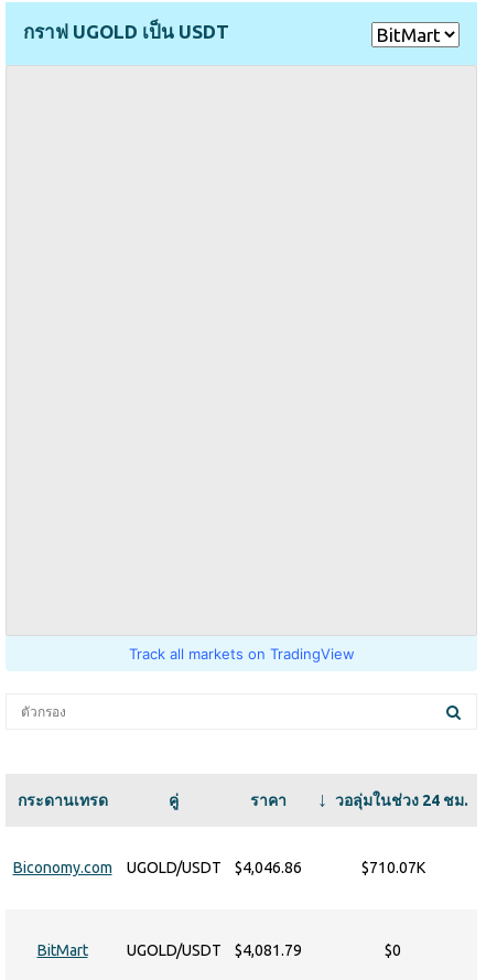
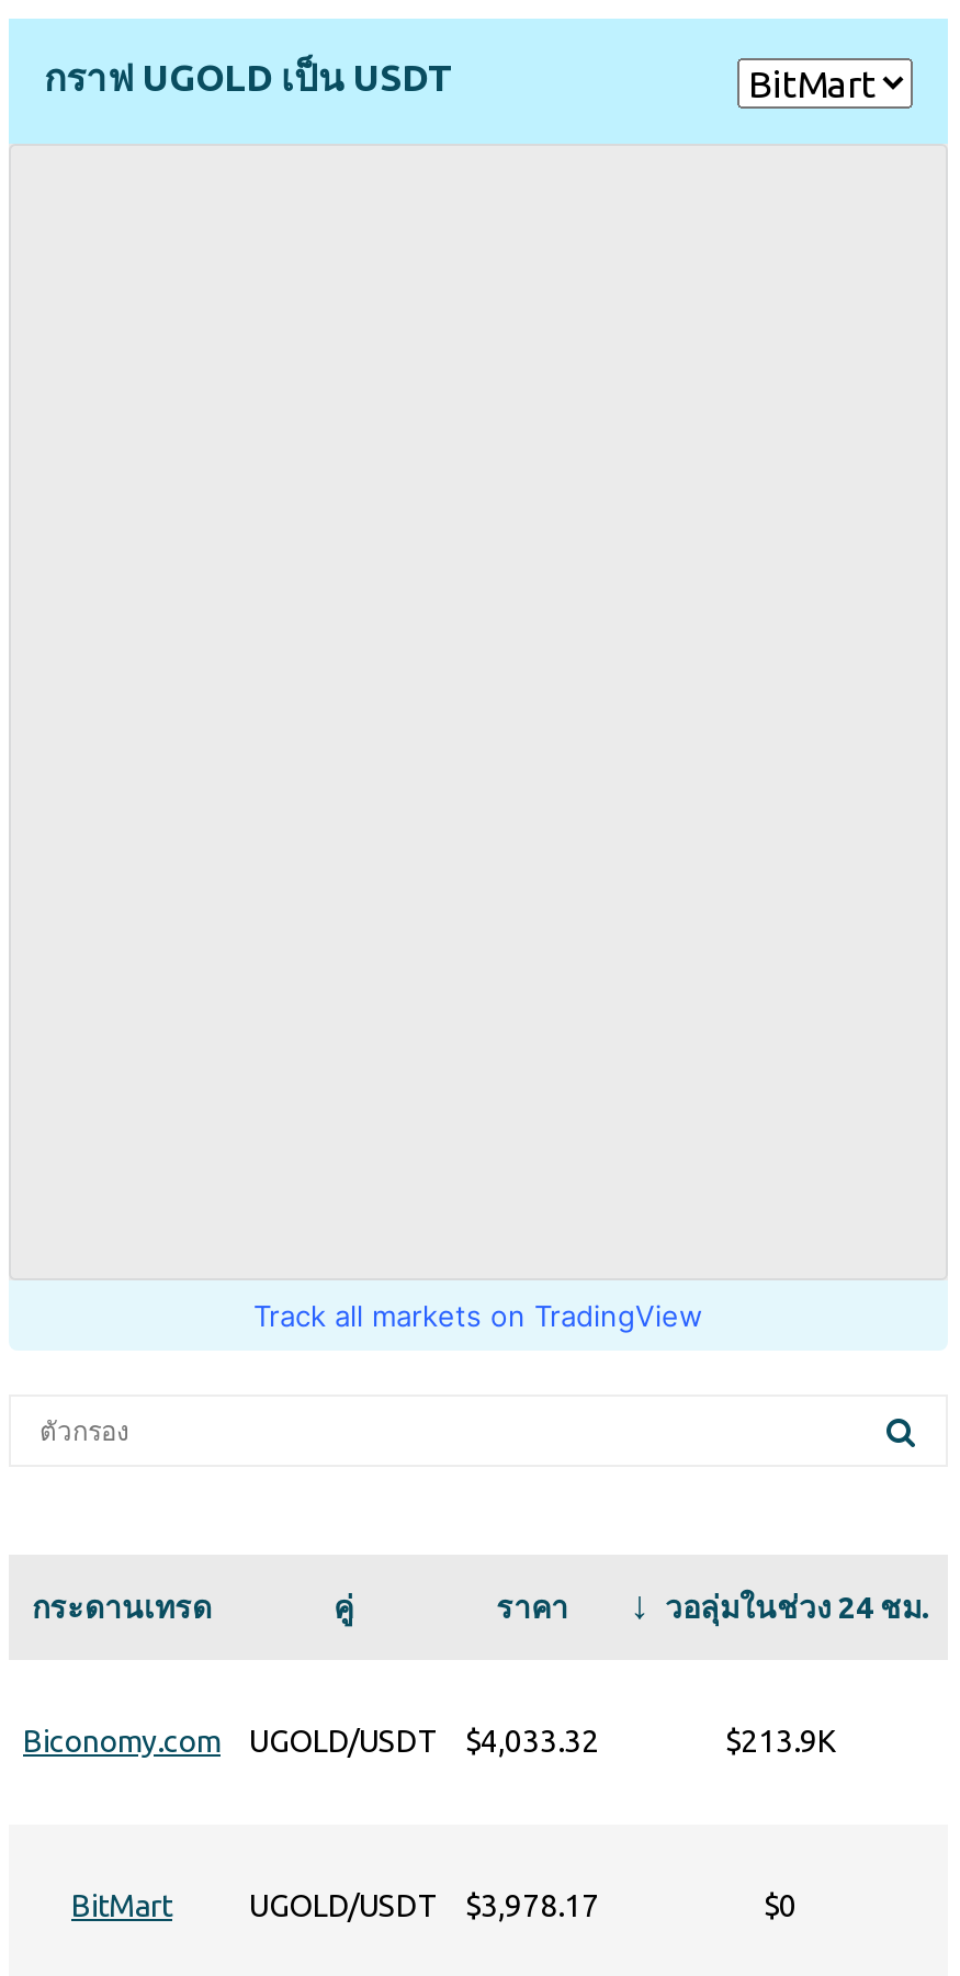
[235,859,425,876] $4,046.86 | $710.07K -> [465,1724,835,1759] $4,033.32 | $213.9K
[126,941,302,959] UGOLD/USDT $4,081.79 -> [249,1888,599,1923] UGOLD/USDT $3,978.17

